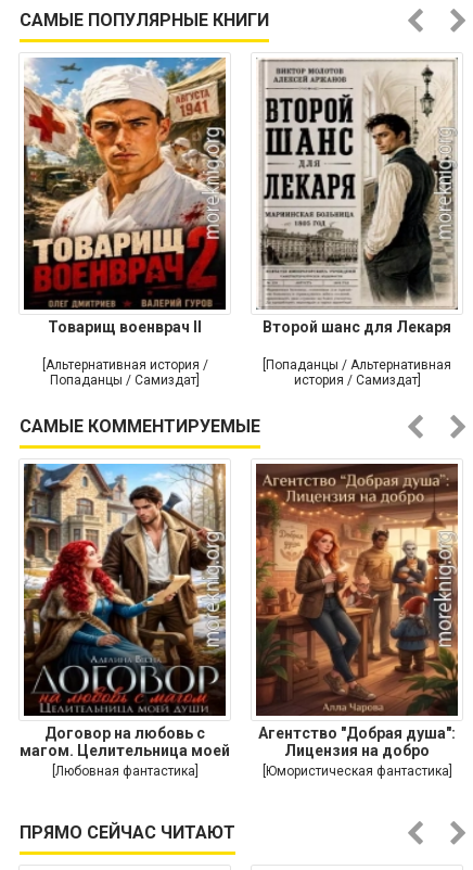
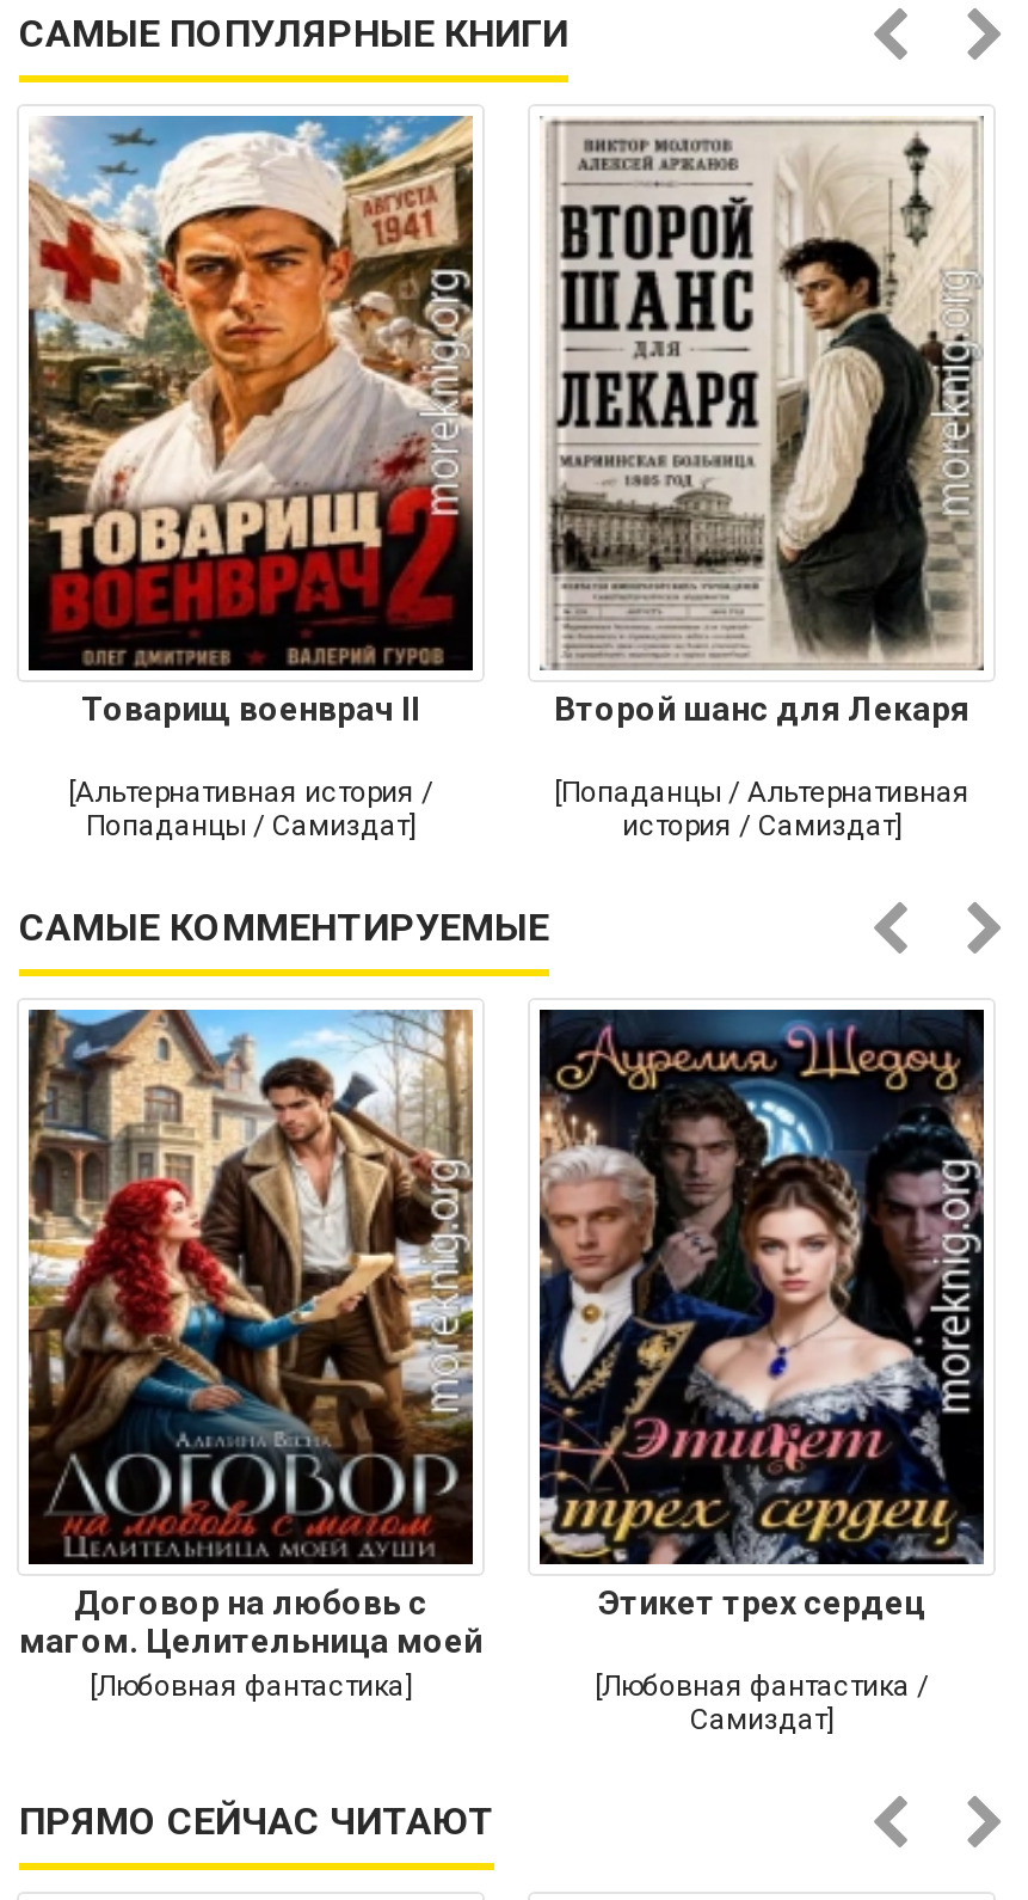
[255,464,459,778] [image] | Агентство "Добрая душа": | Лицензия на добро | [Юмористическая фантастика] -> [537,1010,986,1735] [image] | Этикет трех сердец | [Любовная фантастика / | Самиздат]

